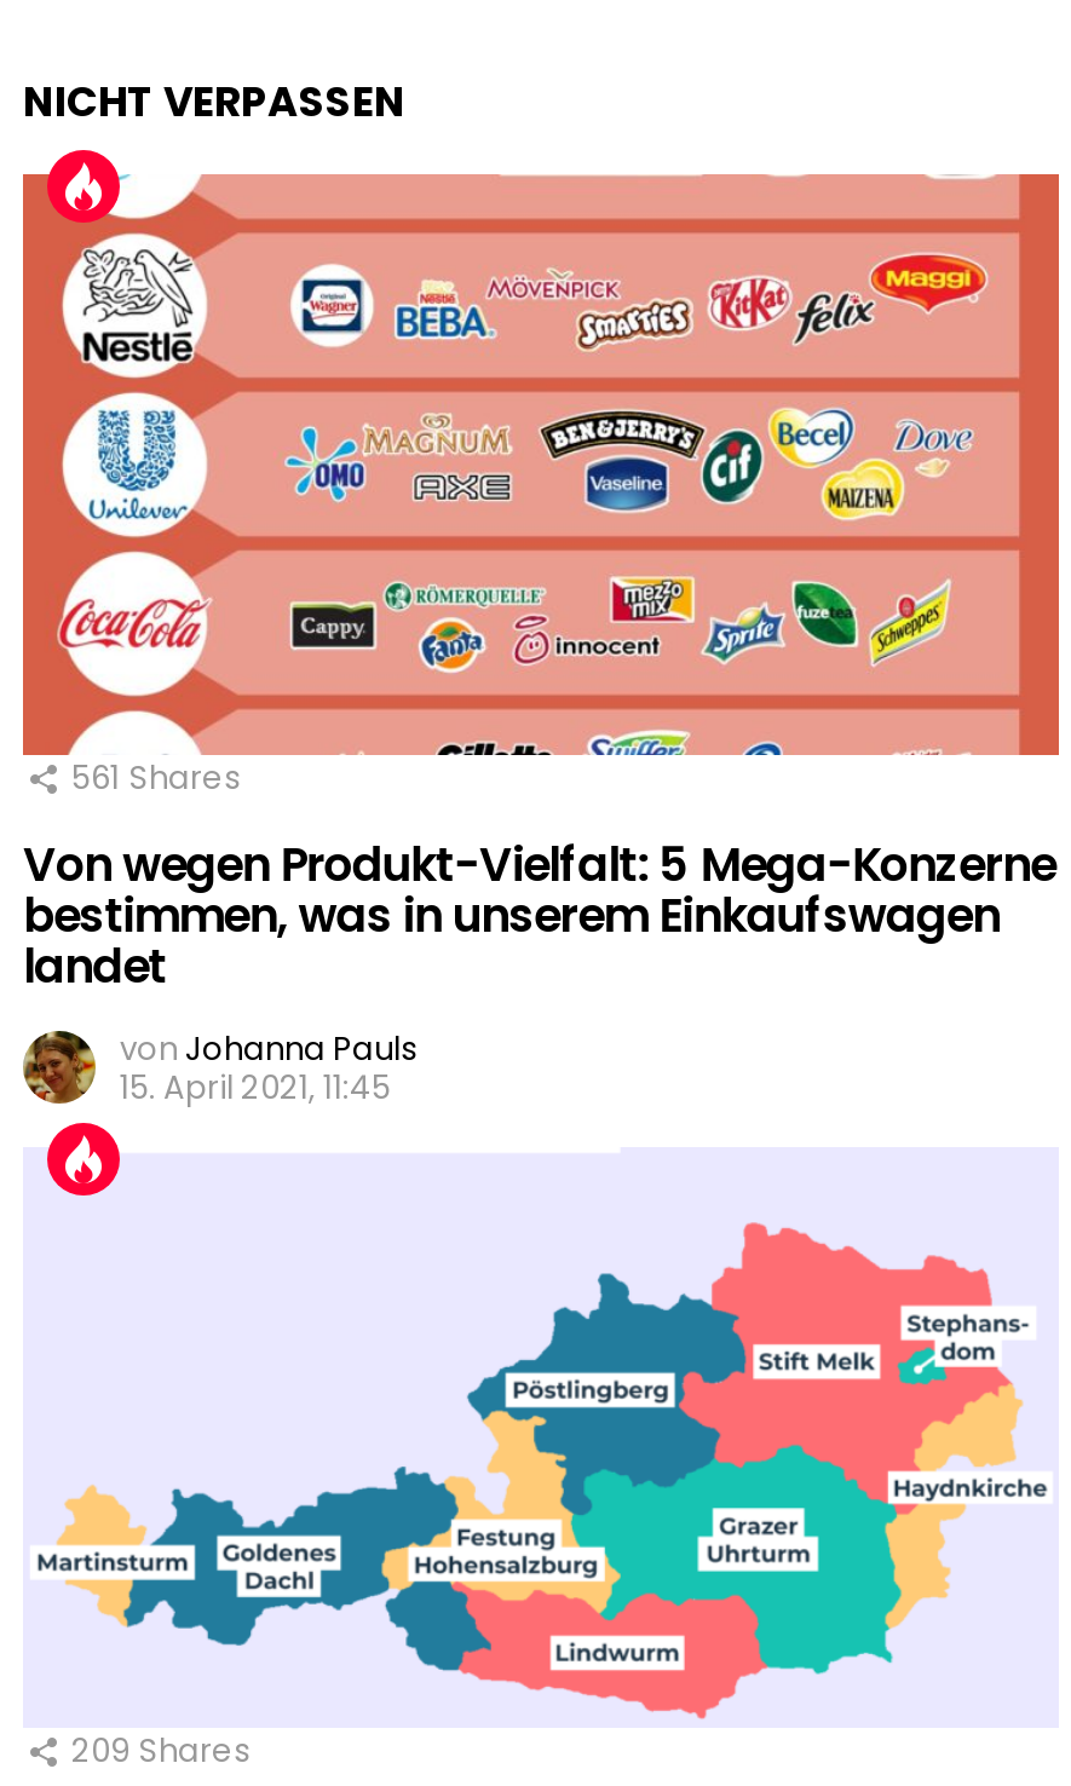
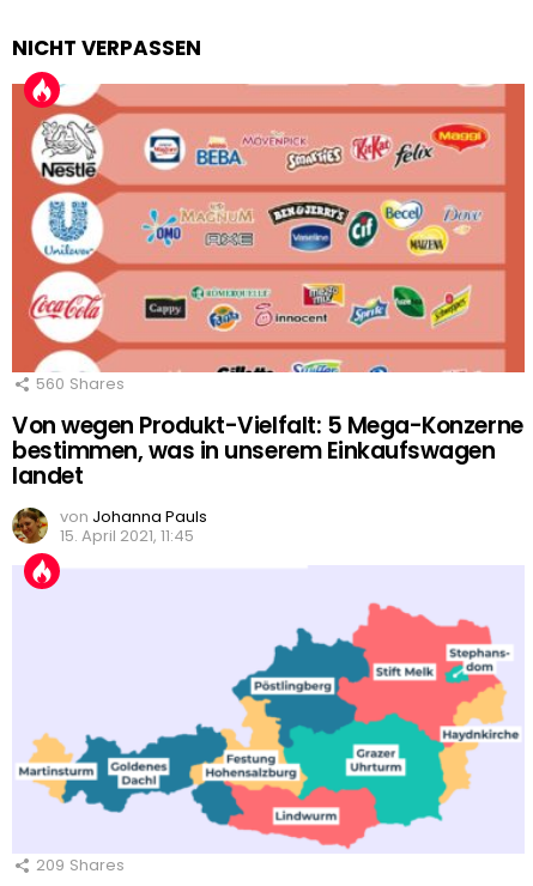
[71,757,241,802] 561 Shares -> [36,373,125,395] 560 Shares

